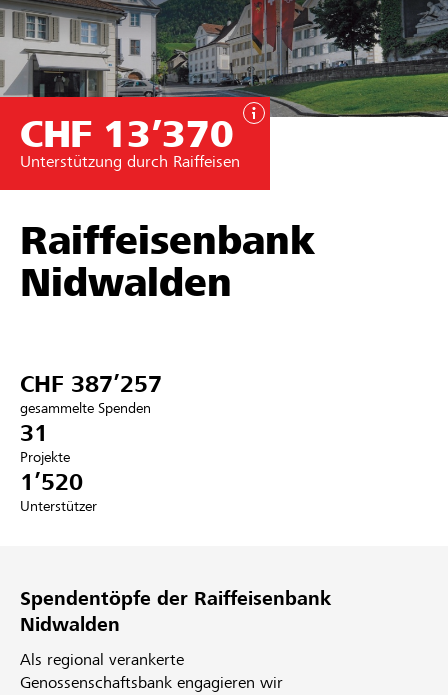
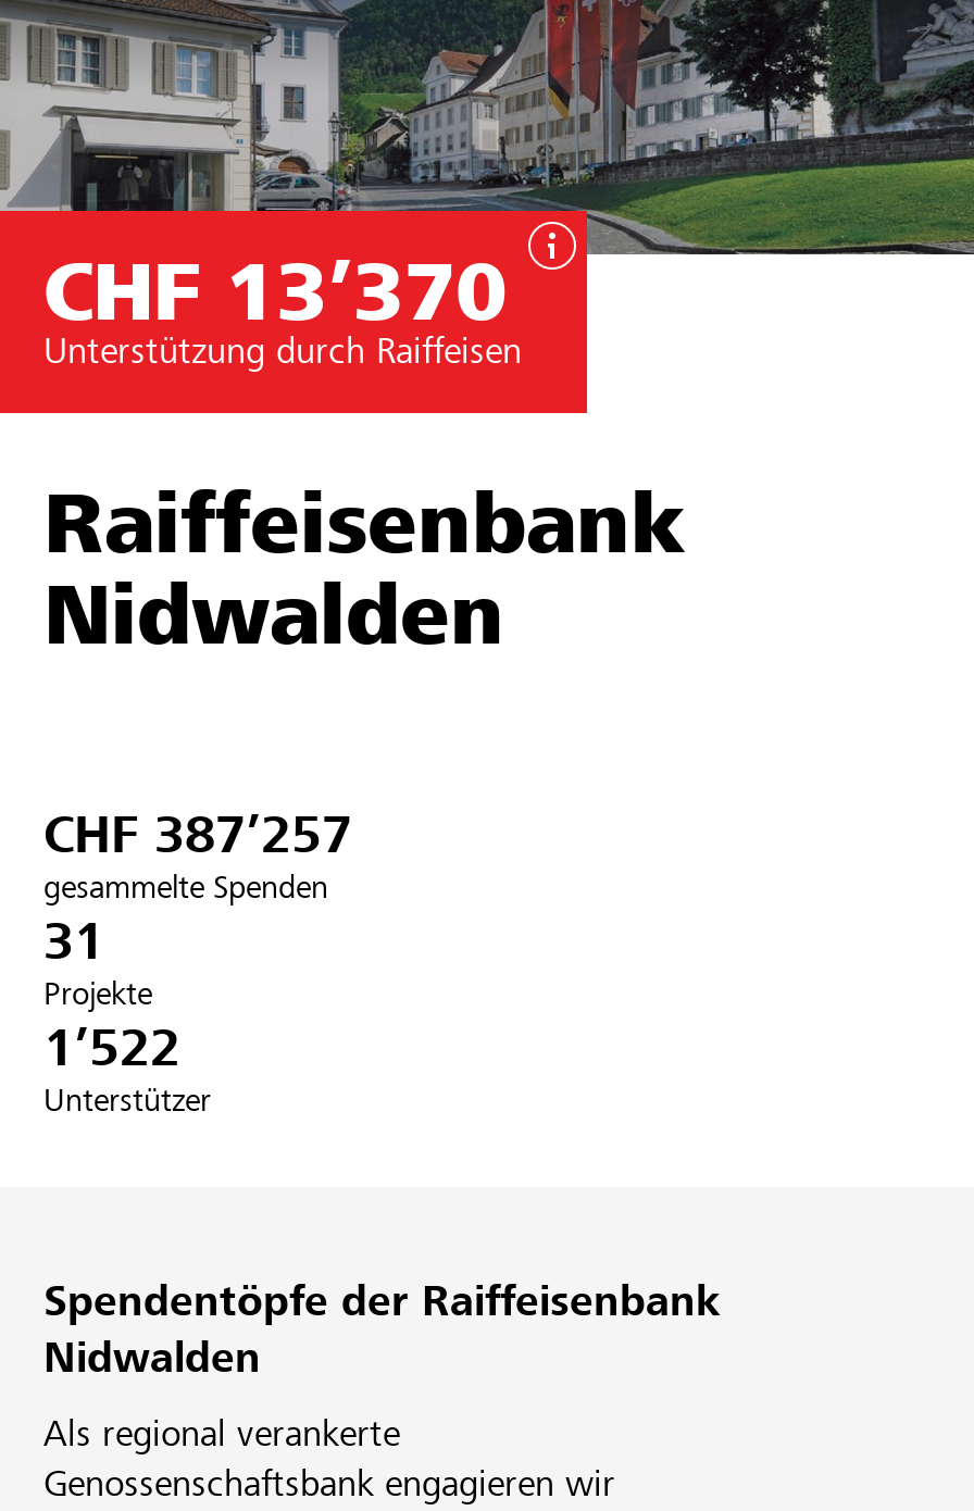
[20,469,83,495] 1’520 -> [43,1020,180,1077] 1’522

